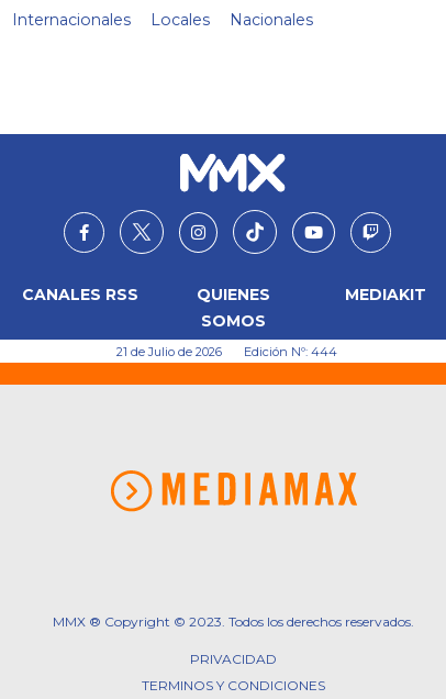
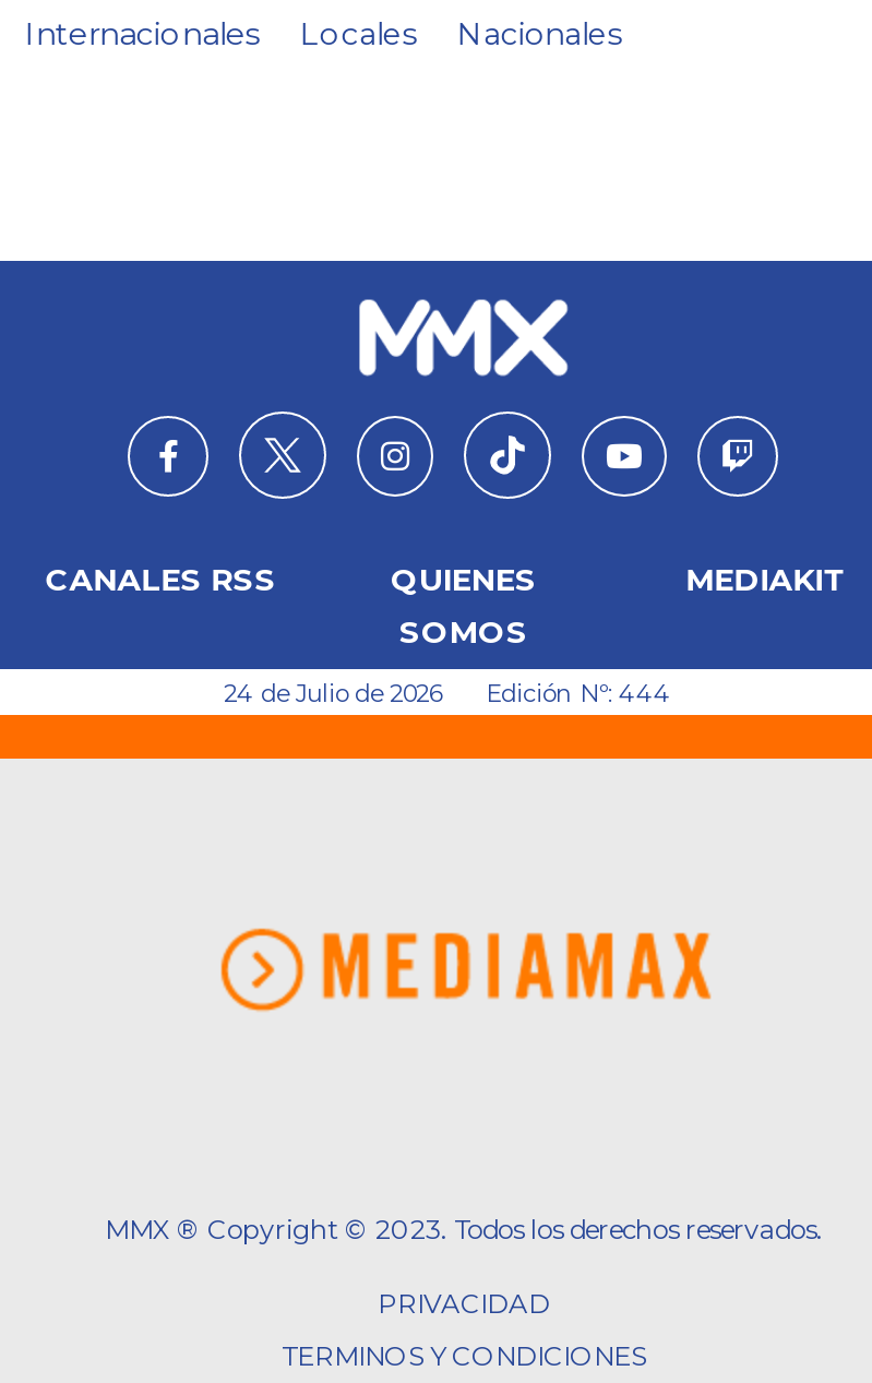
[116,344,337,359] 21 de Julio de 2026 Edición Nº: 444 -> [224,677,671,708] 24 de Julio de 2026 Edición Nº: 444

